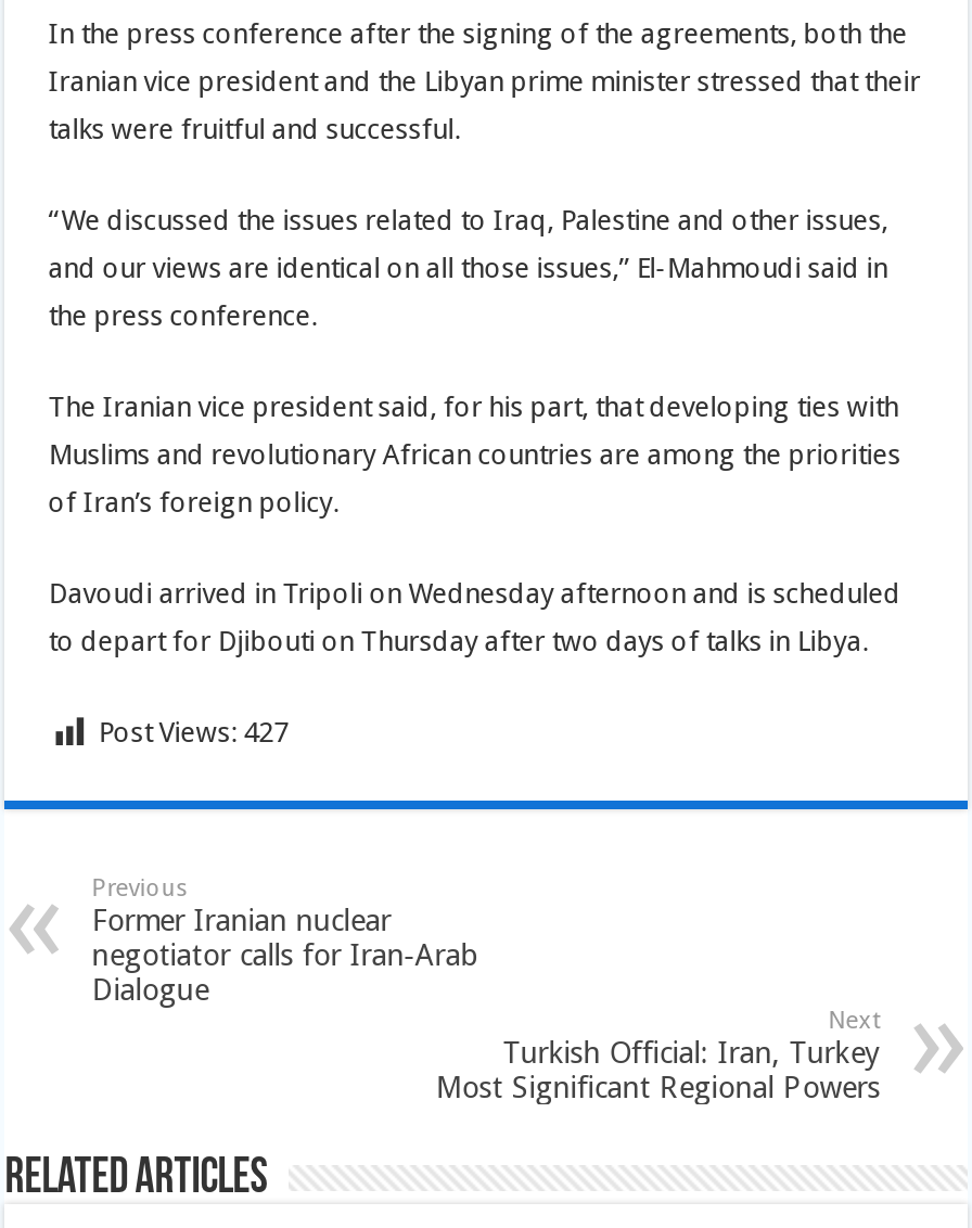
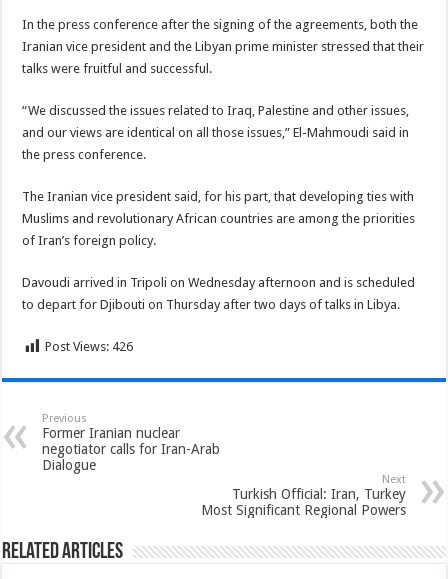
[98,716,289,749] Post Views: 427 -> [45,339,133,354] Post Views: 426

